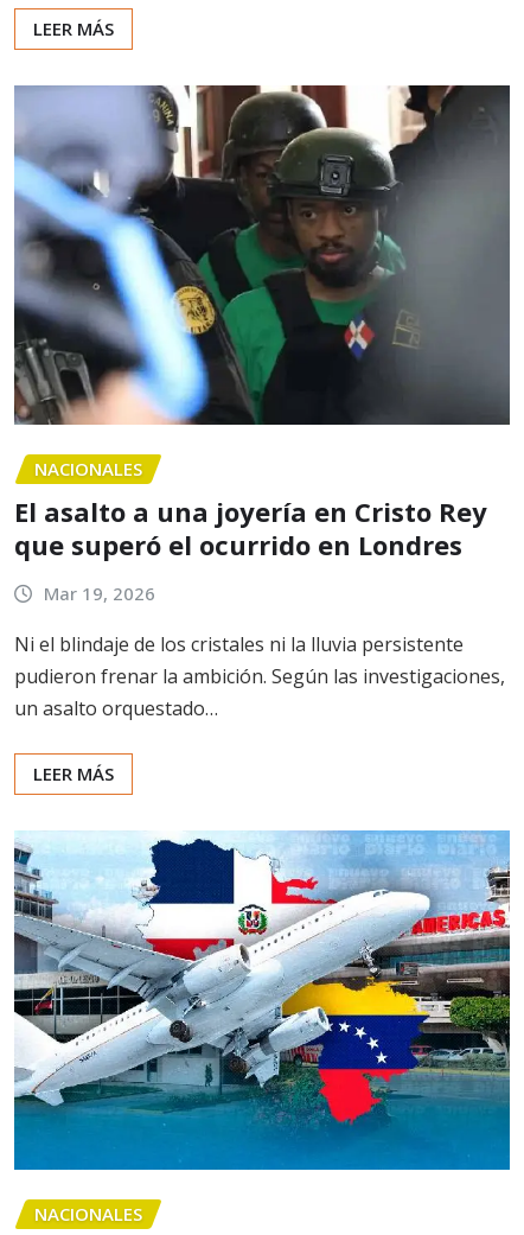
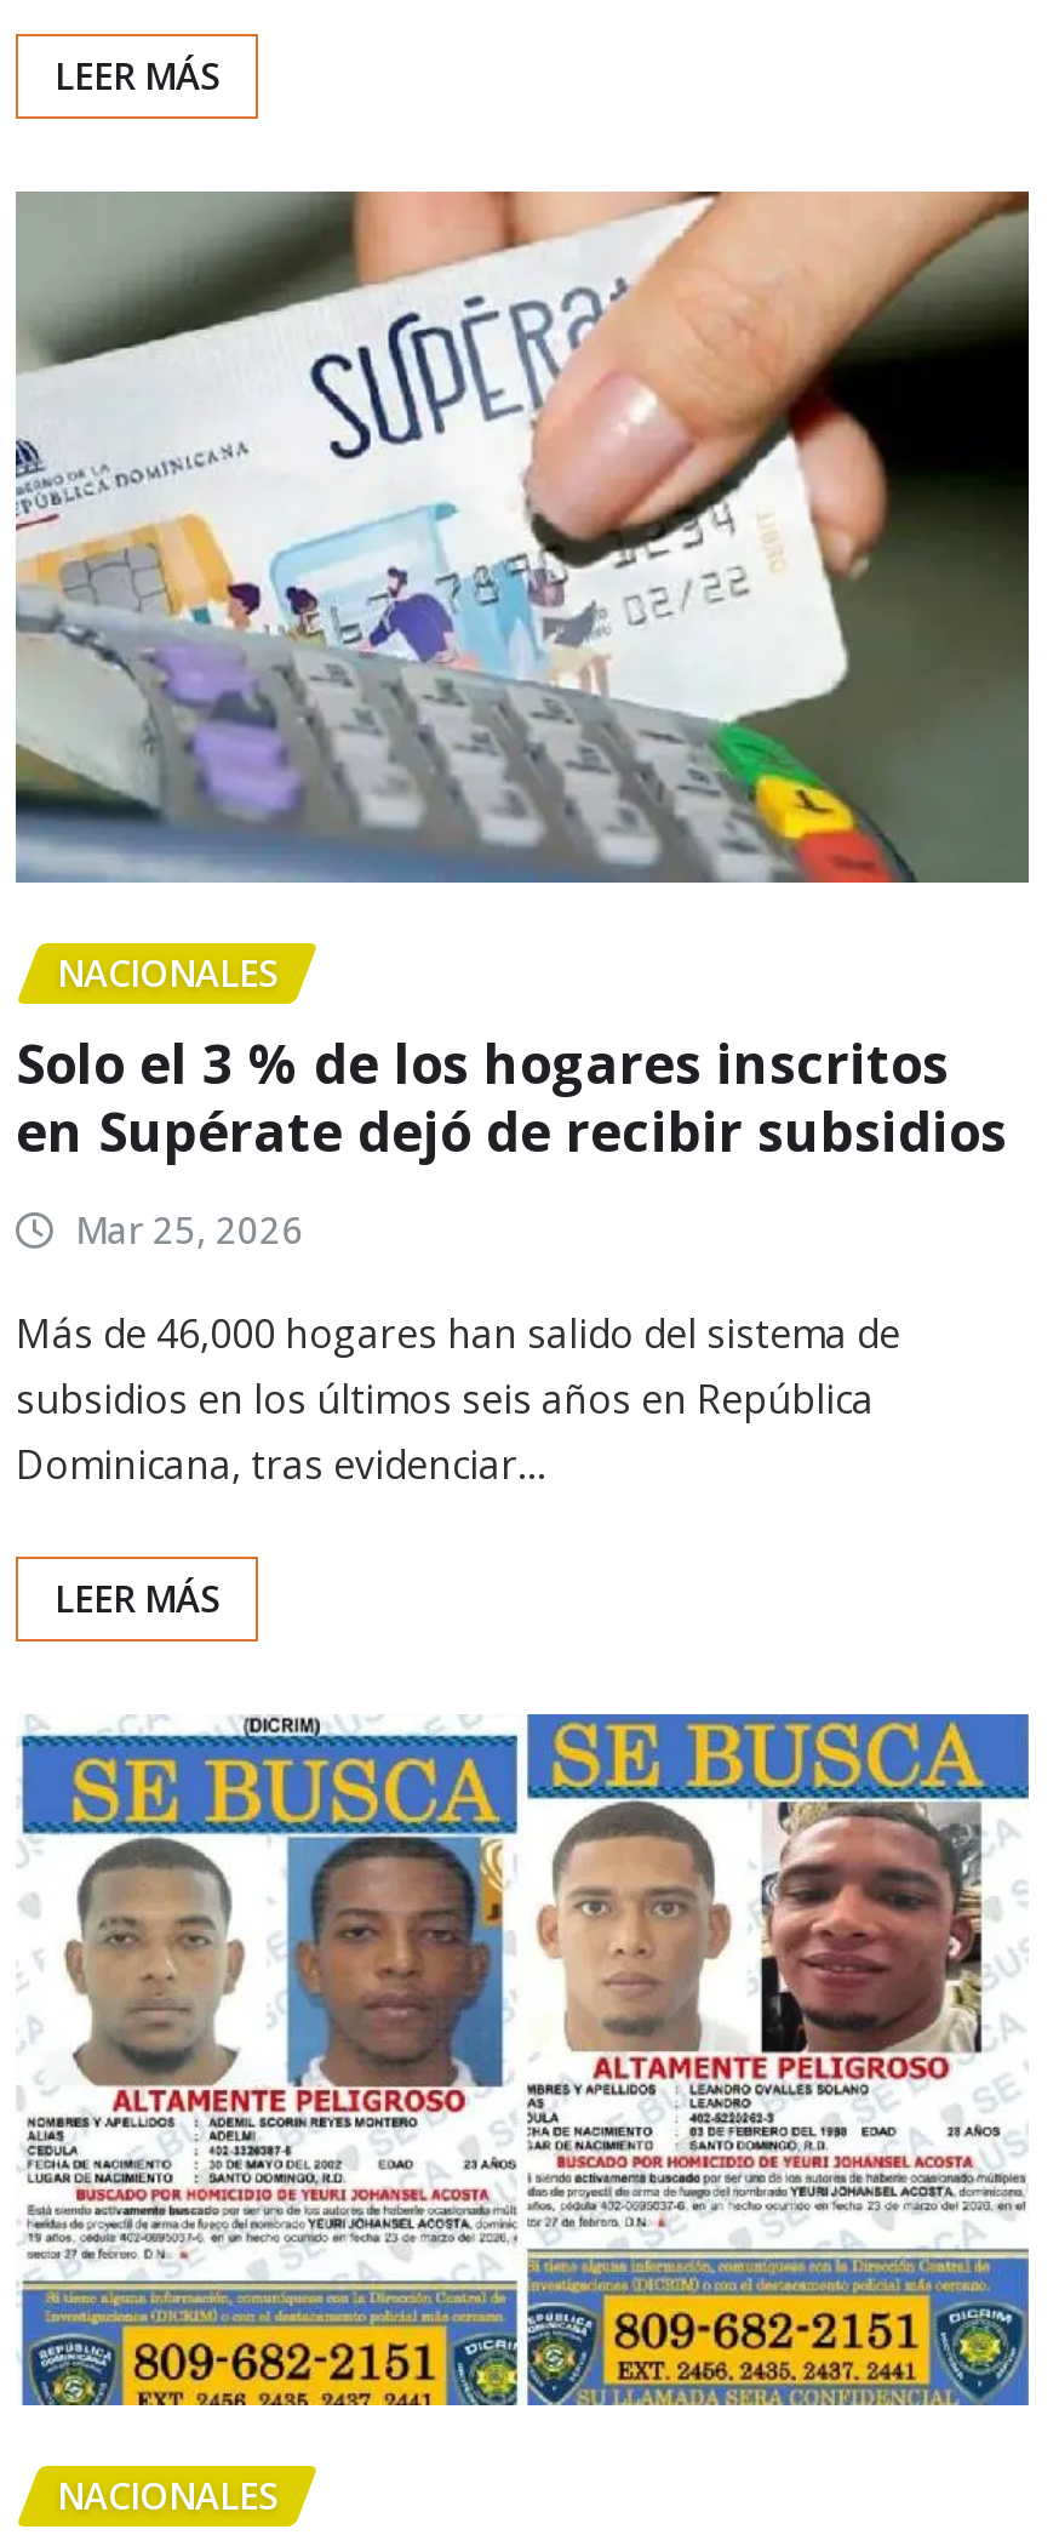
[13,84,511,426] [image] -> [13,188,1031,884] [image]
[14,494,487,563] El asalto a una joyería en Cristo Rey | que superó el ocurrido en Londres -> [16,1026,1007,1166] Solo el 3 % de los hogares inscritos | en Supérate dejó de recibir subsidios
[43,582,155,606] Mar 19, 2026 -> [75,1205,303,1254] Mar 25, 2026
[14,631,505,721] Ni el blindaje de los cristales ni la lluvia persistente | pudieron frenar la ambición. Según las investigaciones, | un asalto orquestado… -> [16,1306,900,1490] Más de 46,000 hogares han salido del sistema de | subsidios en los últimos seis años en República | Dominicana, tras evidenciar…
[13,830,511,1171] [image] -> [16,1713,1031,2409] [image]

